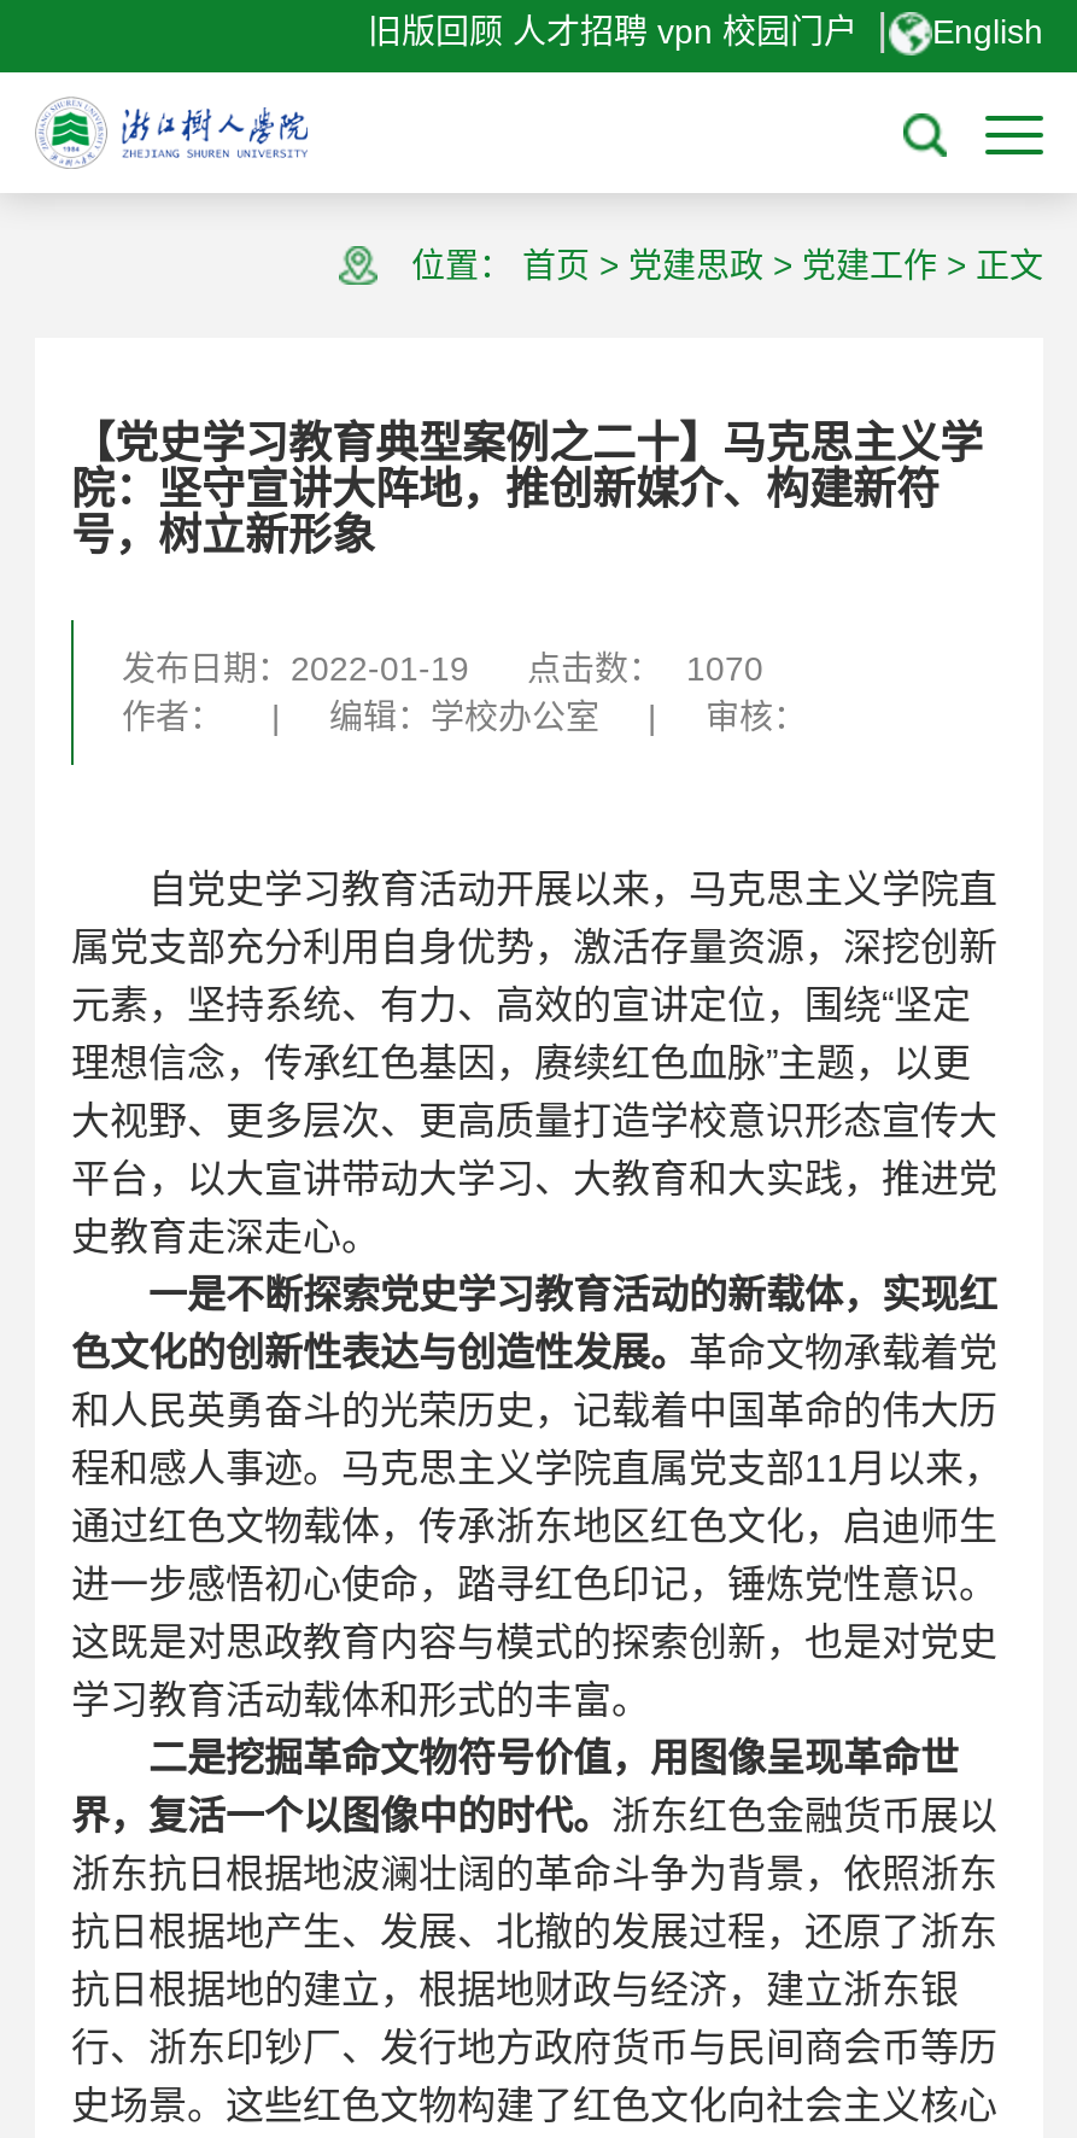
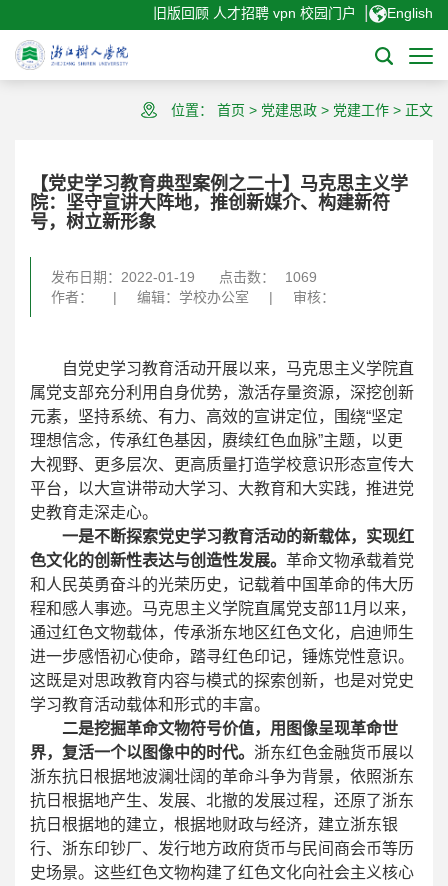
[122,649,763,688] 发布日期：2022-01-19 点击数： 1070 -> [51,269,317,285] 发布日期：2022-01-19 点击数： 1069

